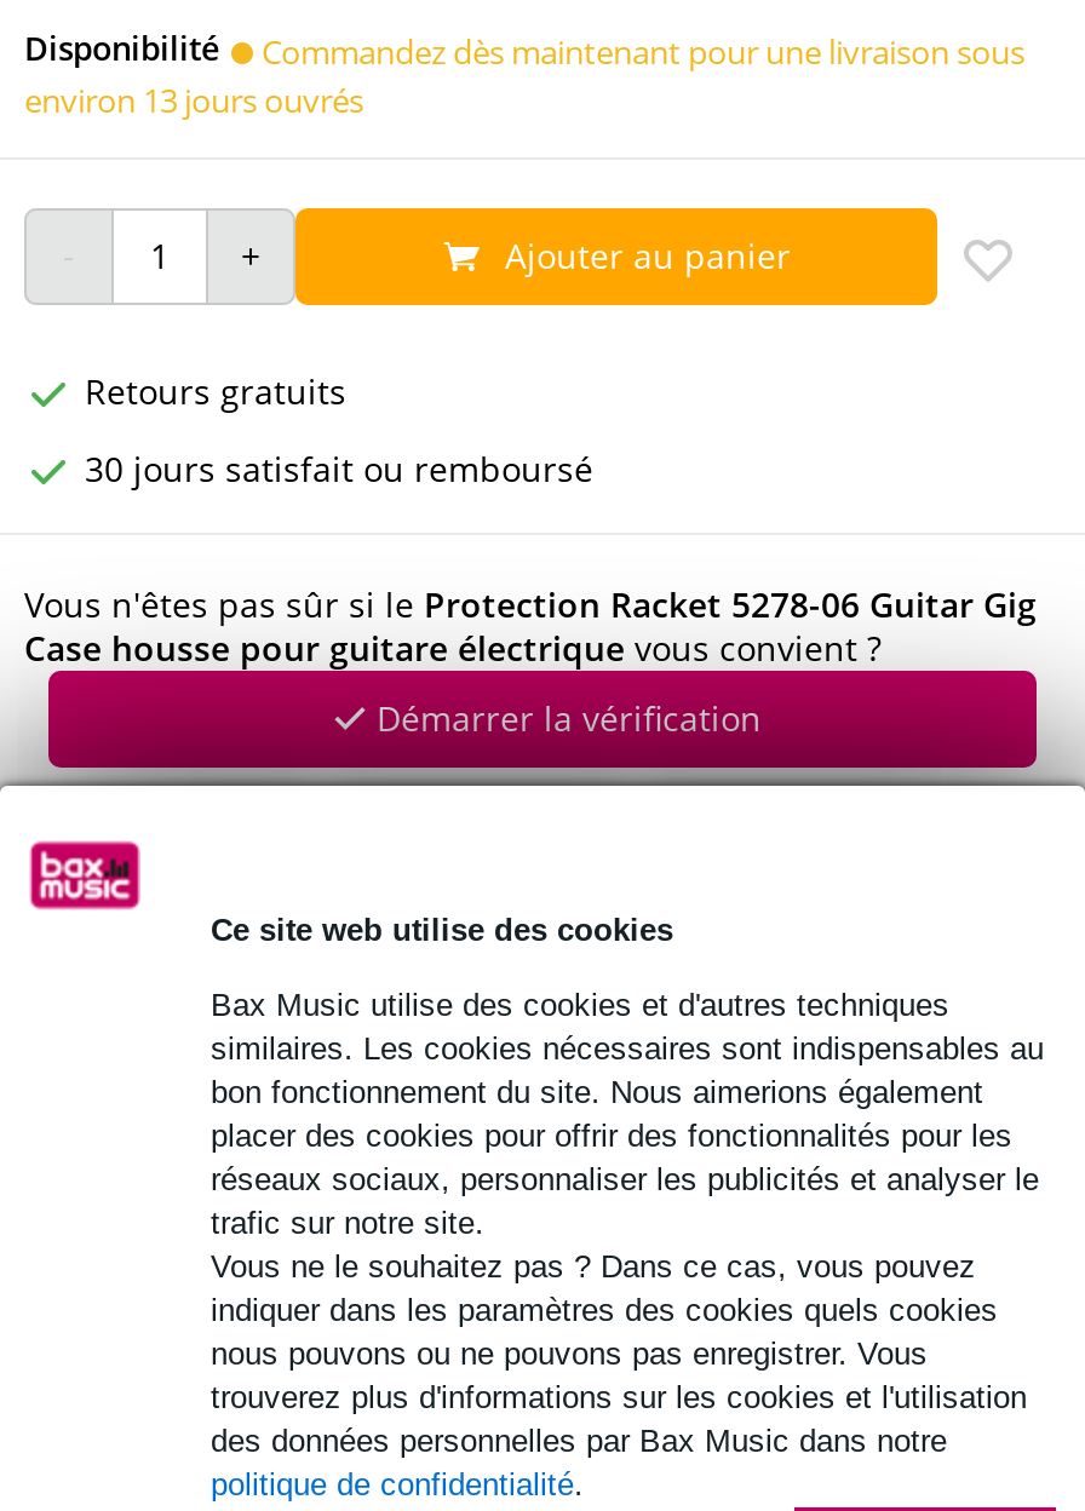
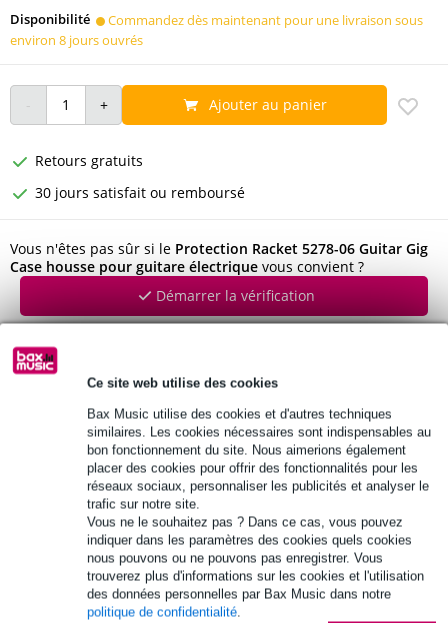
[24,78,363,121] environ 13 jours ouvrés -> [10,31,143,49] environ 8 jours ouvrés

